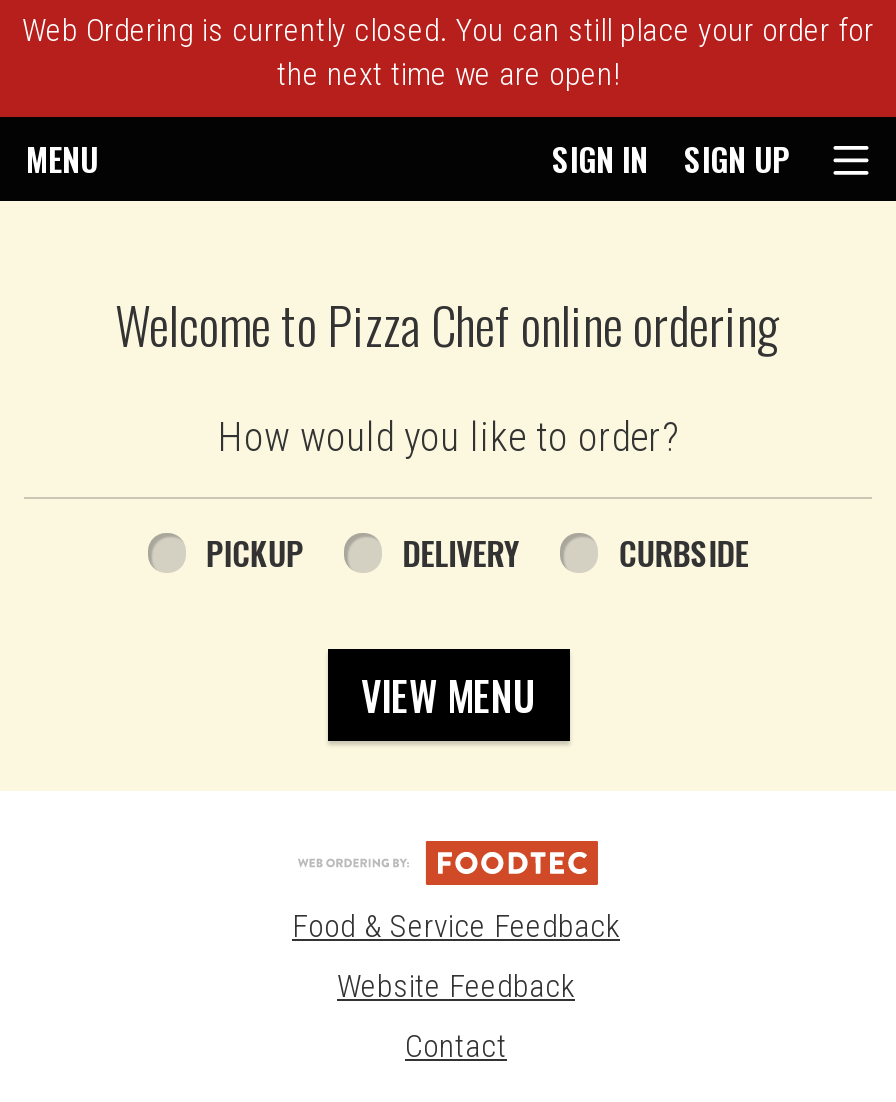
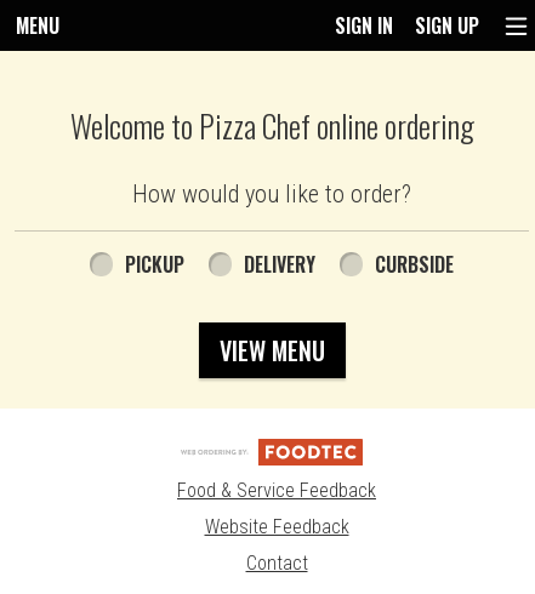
[22,11,874,93] Web Ordering is currently closed. You can still place your order for | the next time we are open! -> none

